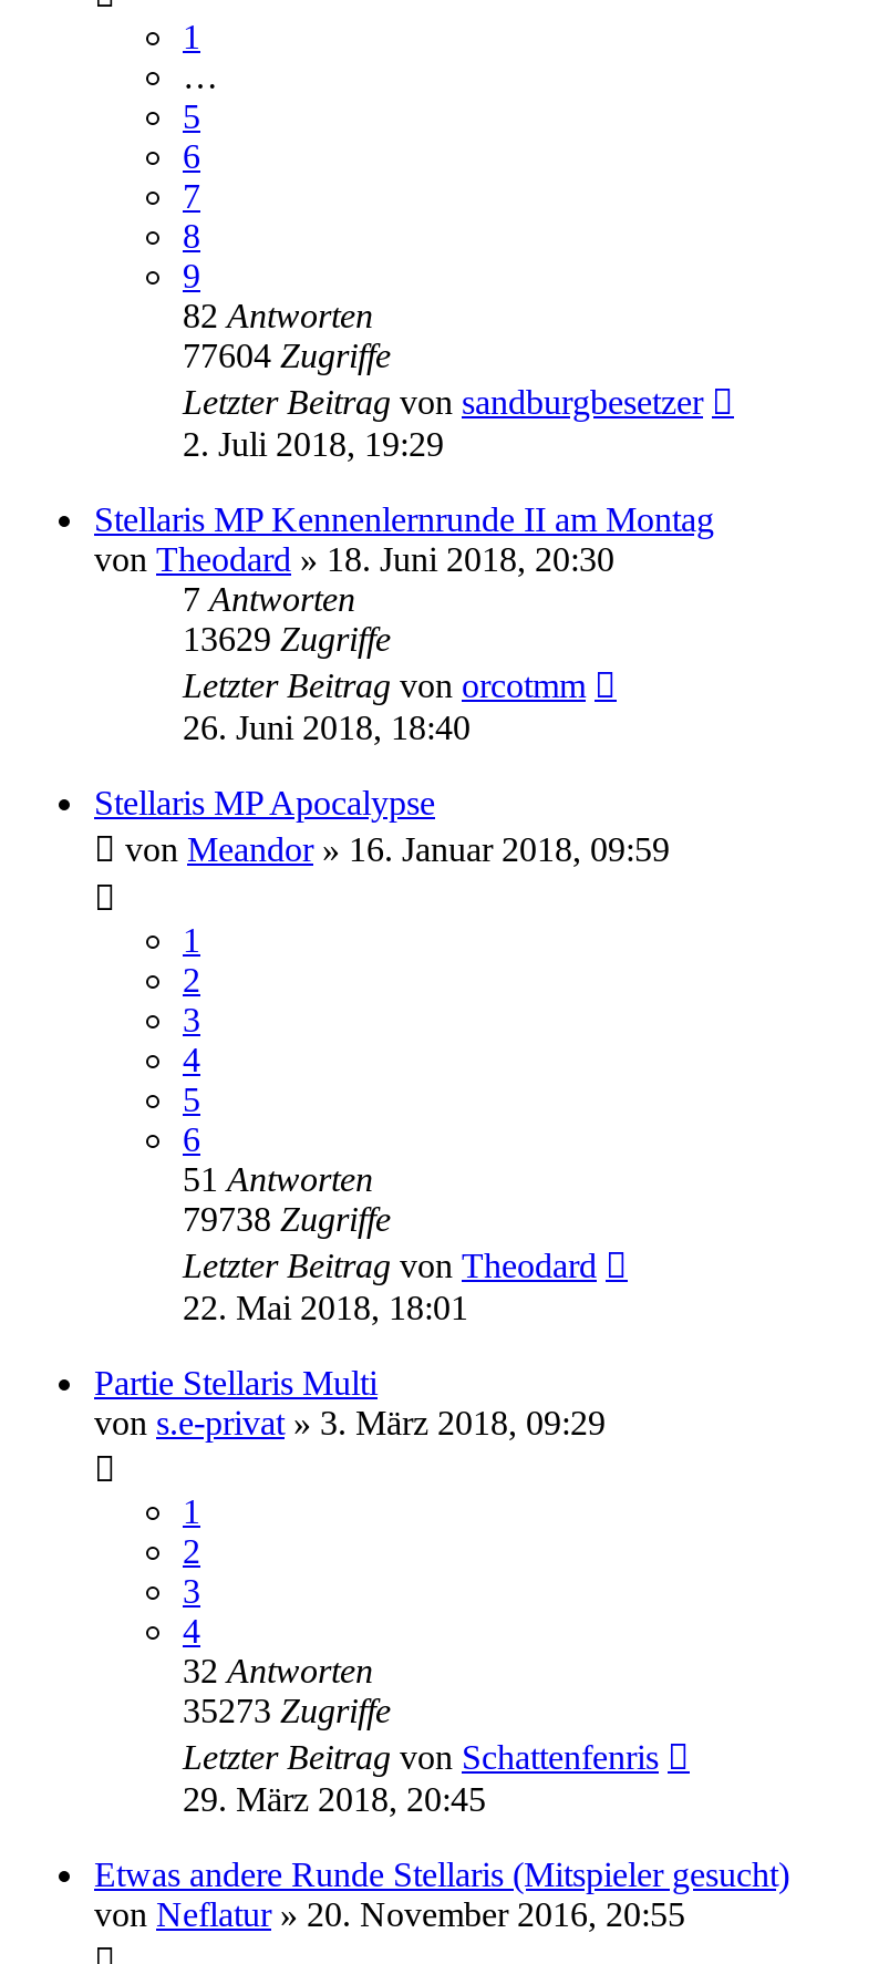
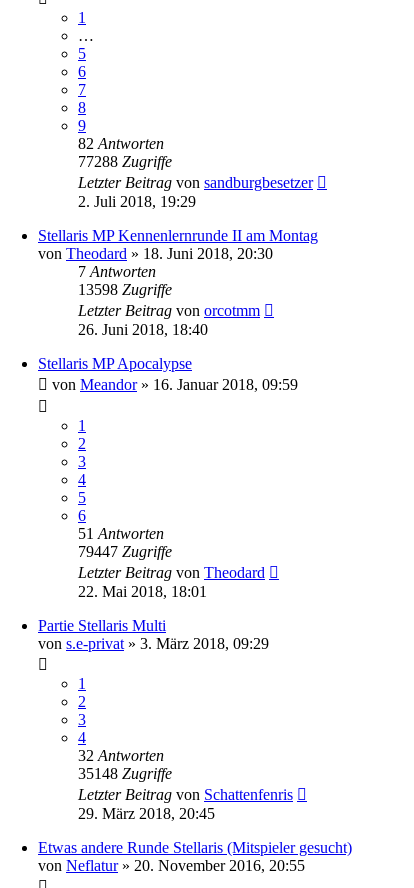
[183,337,391,374] 77604 Zugriffe -> [78,153,172,170] 77288 Zugriffe
[183,620,391,658] 13629 Zugriffe -> [78,281,172,298] 13598 Zugriffe
[183,1200,391,1238] 79738 Zugriffe -> [78,543,172,560] 79447 Zugriffe
[183,1692,391,1729] 35273 Zugriffe -> [78,765,172,782] 35148 Zugriffe

